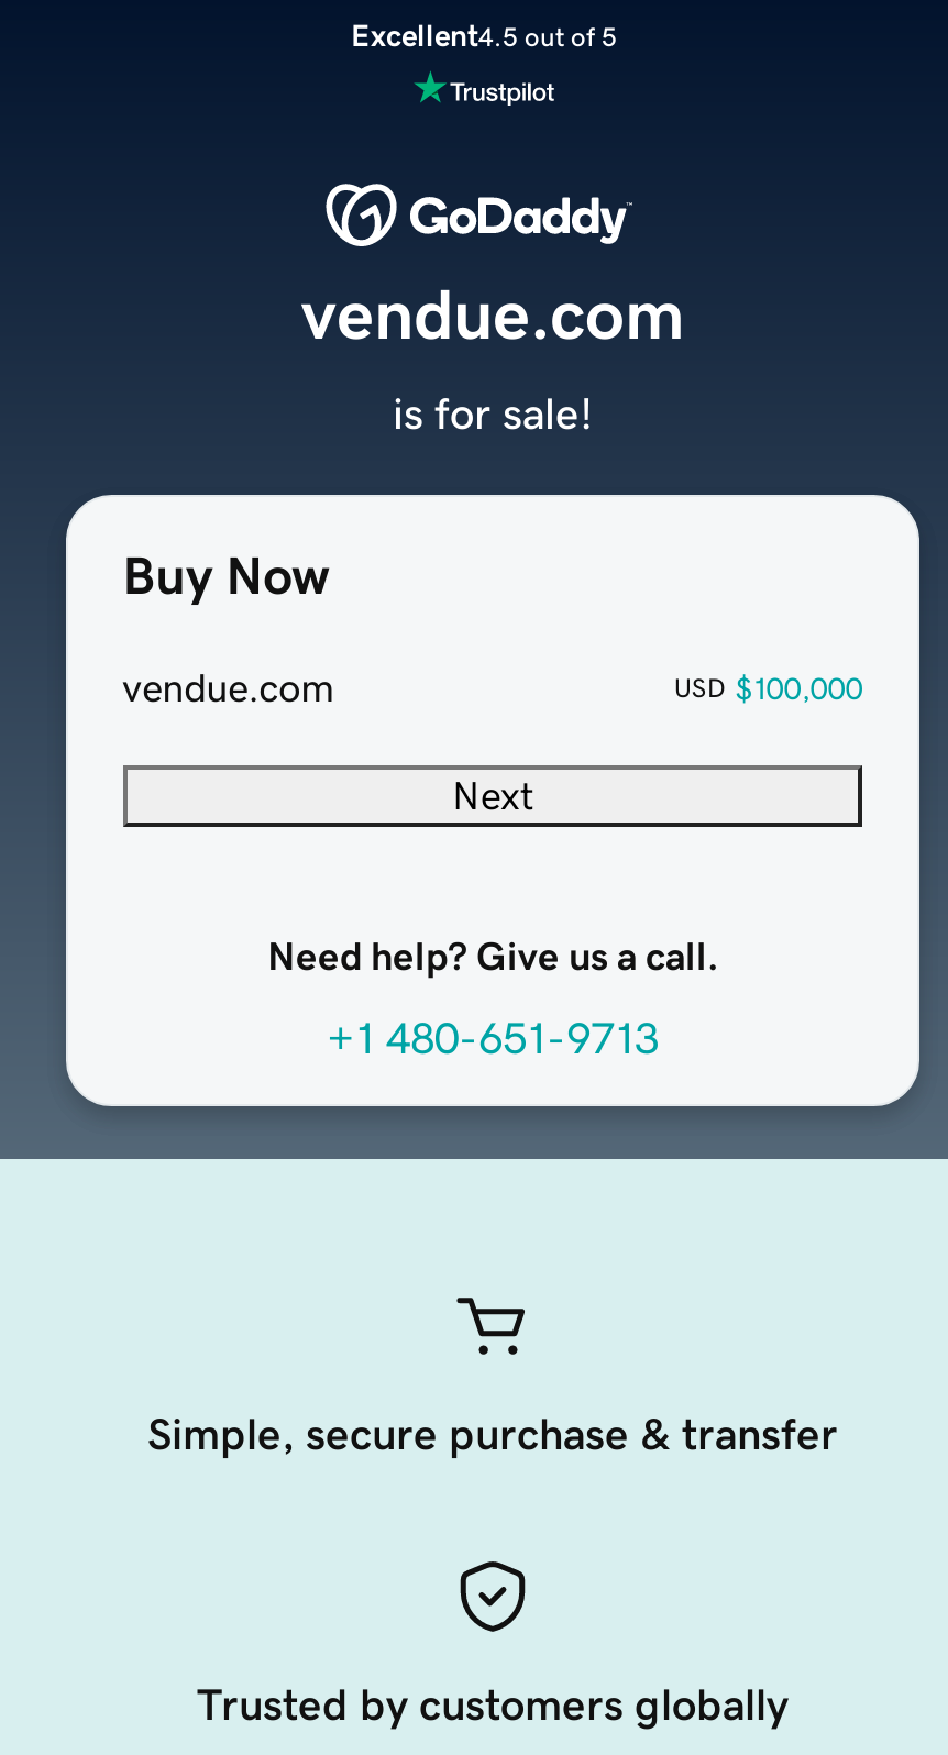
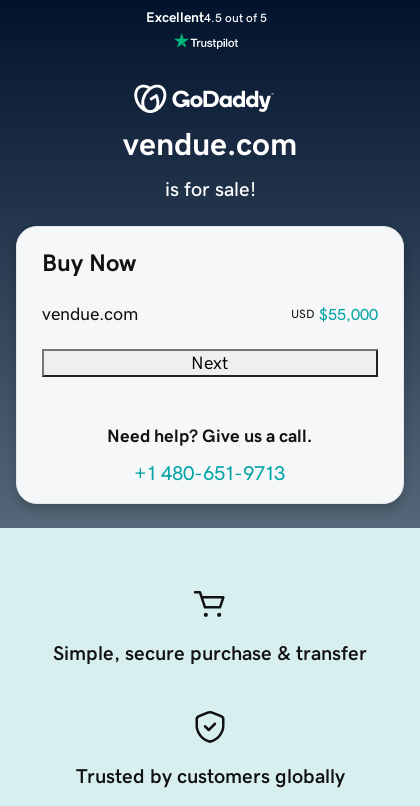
[674,674,863,705] USD $100,000 -> [291,306,378,322] USD $55,000

